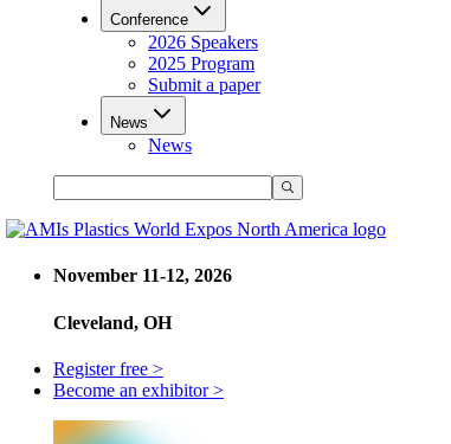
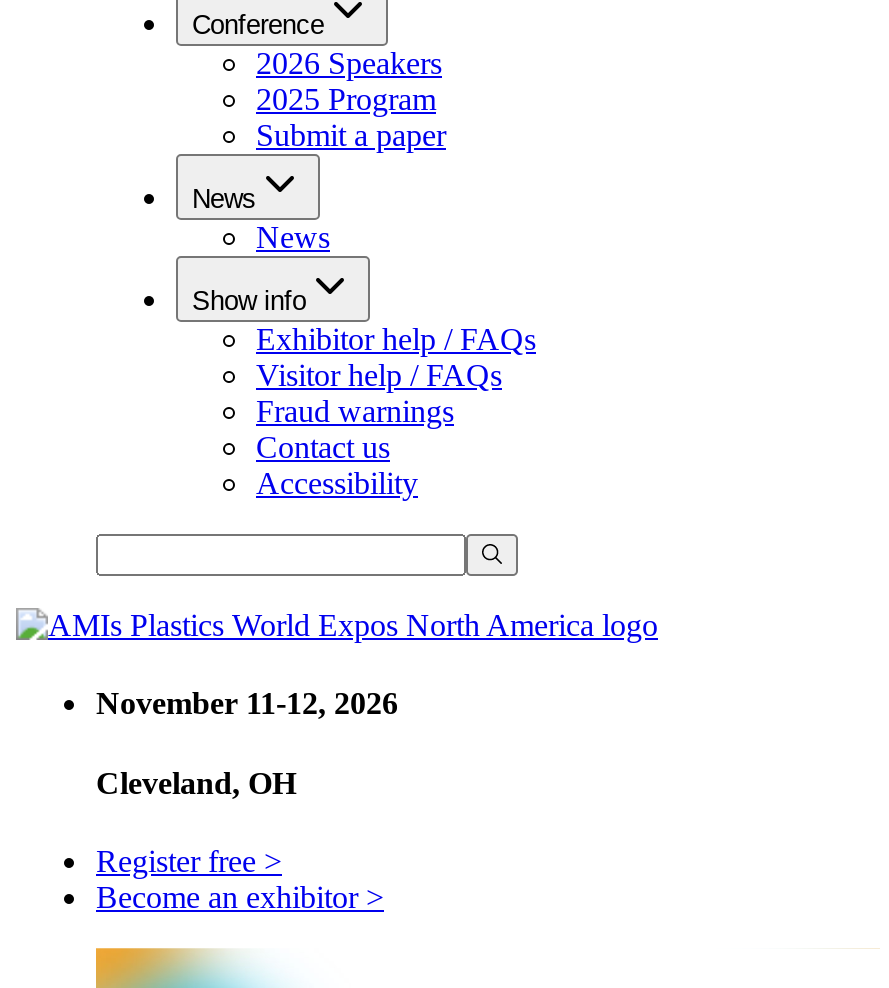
none -> [192,286,536,500] Show info | Exhibitor help / FAQs | Visitor help / FAQs | Fraud warnings | Contact us | Accessibility

